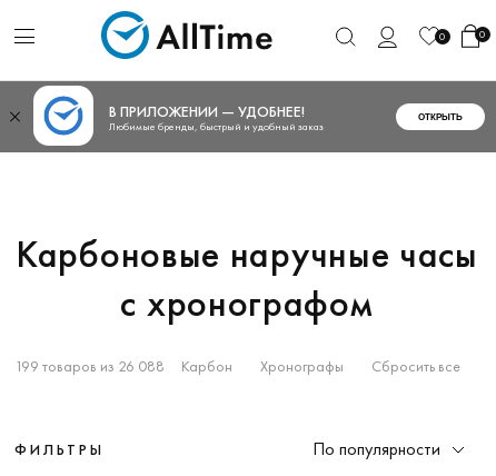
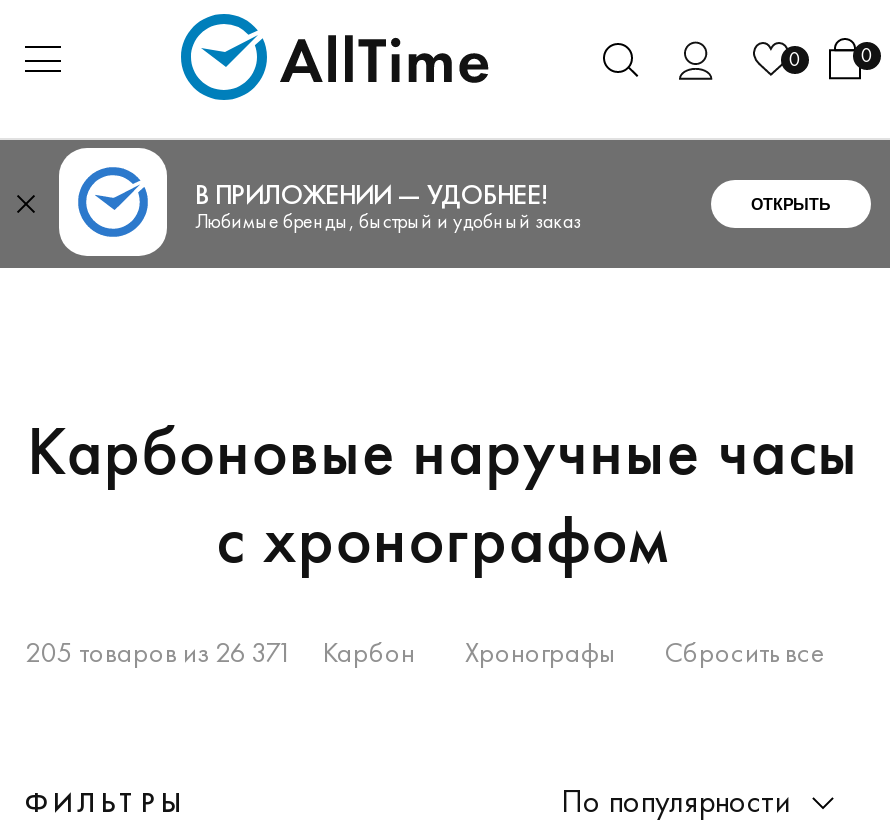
[14,356,460,376] 199 товаров из 26 088 Карбон Хронографы Сбросить все -> [25,634,825,670] 205 товаров из 26 371 Карбон Хронографы Сбросить все

